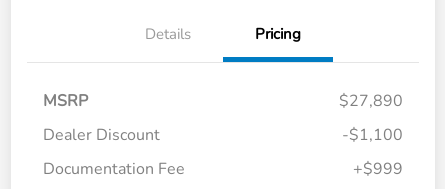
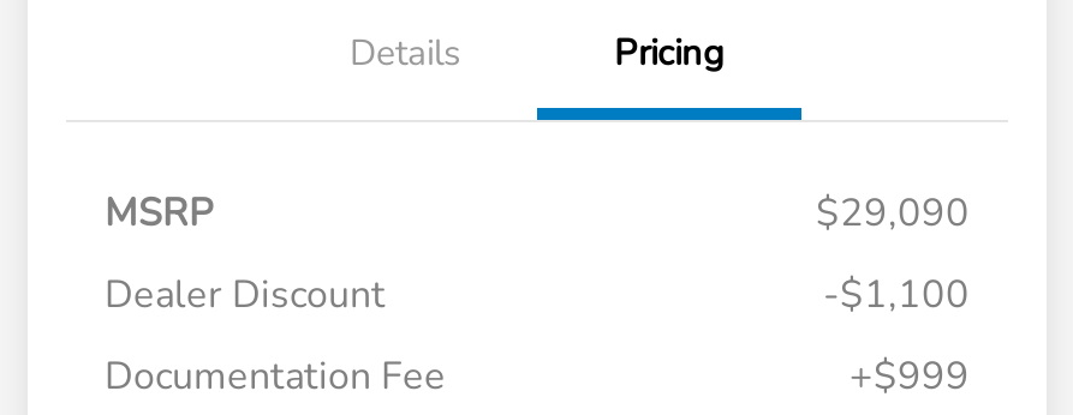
[339,90,403,112] $27,890 -> [816,188,970,240] $29,090

